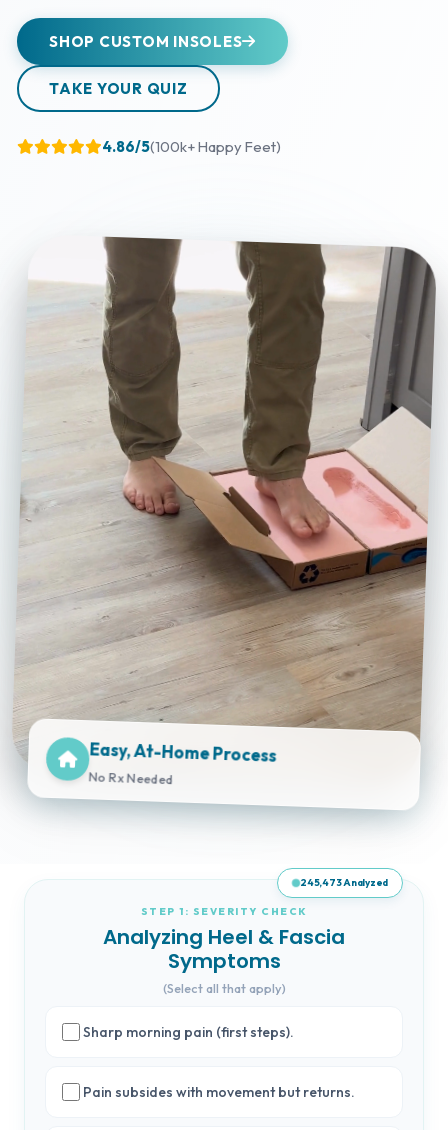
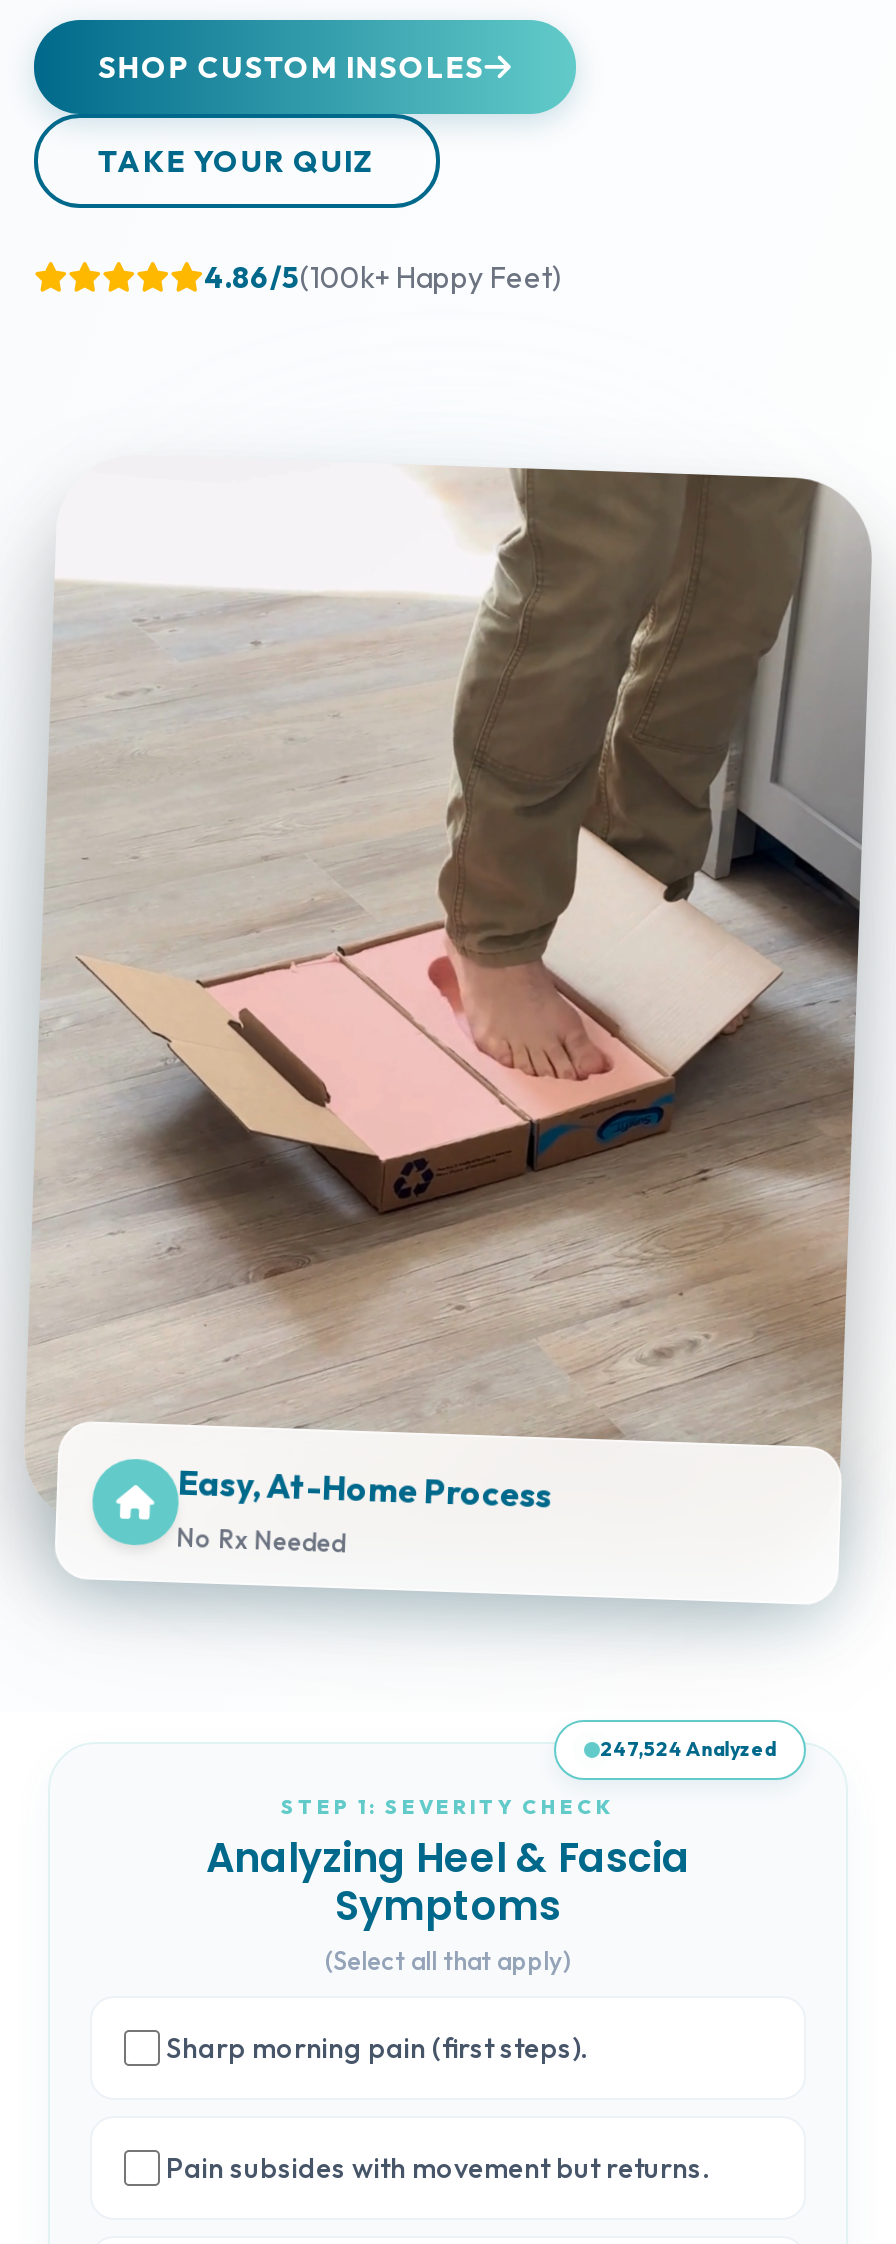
[20,236,435,731] [image] -> [42,458,868,1446] [image]
[300,876,388,889] 245,473 Analyzed -> [600,1735,776,1761] 247,524 Analyzed

